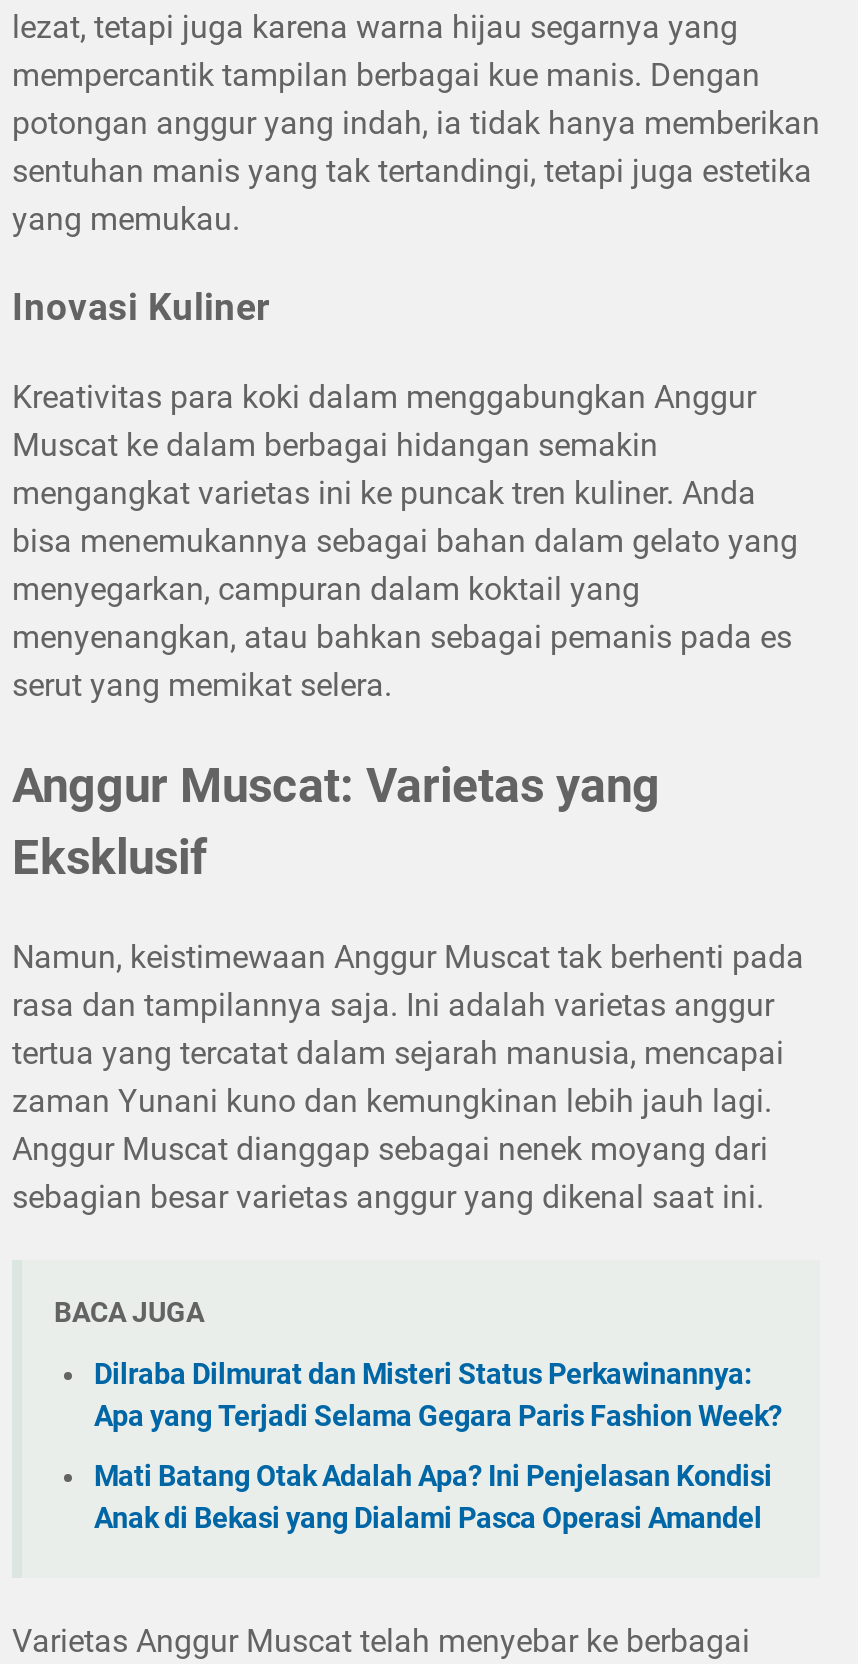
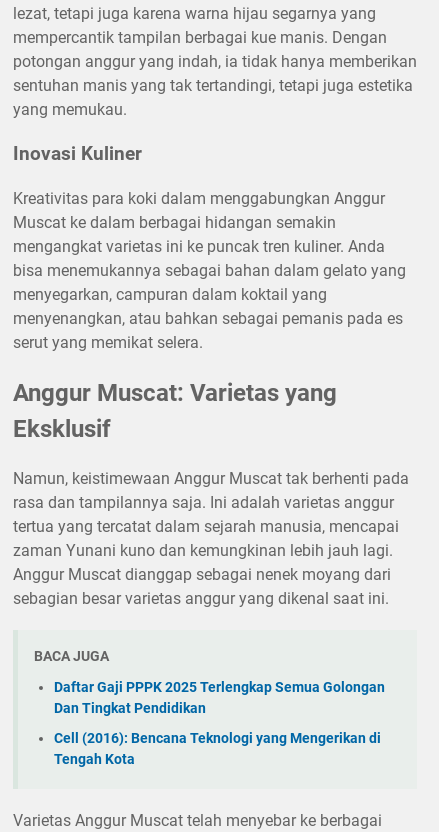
[94,1357,782,1433] Dilraba Dilmurat dan Misteri Status Perkawinannya: | Apa yang Terjadi Selama Gegara Paris Fashion Week? -> [54,679,385,717] Daftar Gaji PPPK 2025 Terlengkap Semua Golongan | Dan Tingkat Pendidikan
[94,1460,772,1536] Mati Batang Otak Adalah Apa? Ini Penjelasan Kondisi | Anak di Bekasi yang Dialami Pasca Operasi Amandel -> [54,730,381,768] Cell (2016): Bencana Teknologi yang Mengerikan di | Tengah Kota

